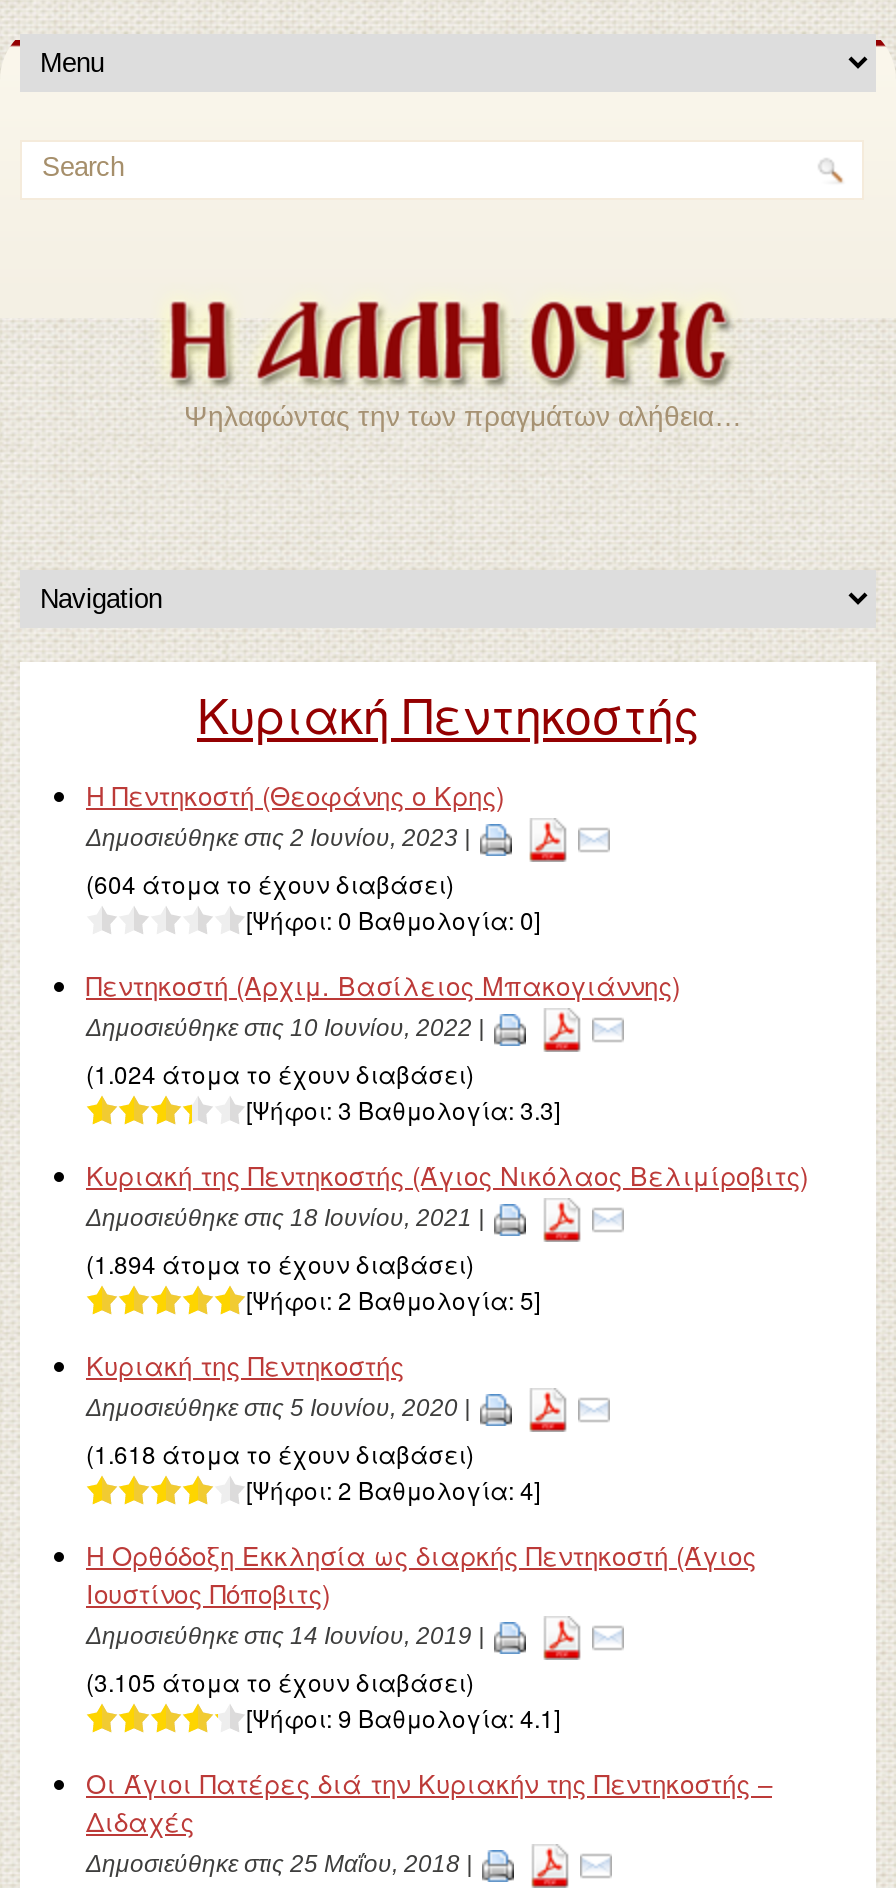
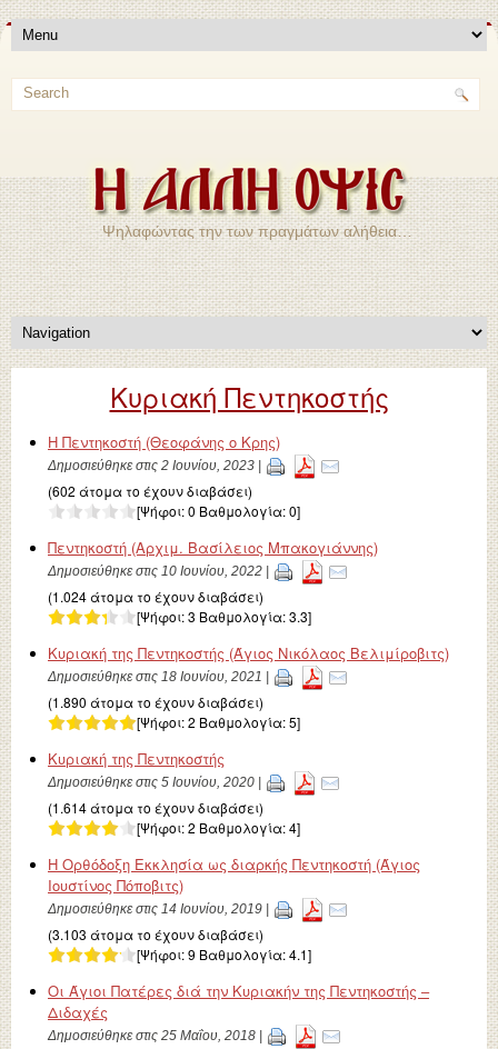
[86,866,454,900] (604 άτομα το έχουν διαβάσει) -> [48,481,252,500] (602 άτομα το έχουν διαβάσει)
[86,1246,474,1280] (1.894 άτομα το έχουν διαβάσει) -> [48,692,263,711] (1.890 άτομα το έχουν διαβάσει)
[86,1436,474,1470] (1.618 άτομα το έχουν διαβάσει) -> [48,798,263,817] (1.614 άτομα το έχουν διαβάσει)
[86,1664,474,1698] (3.105 άτομα το έχουν διαβάσει) -> [48,925,263,944] (3.103 άτομα το έχουν διαβάσει)

